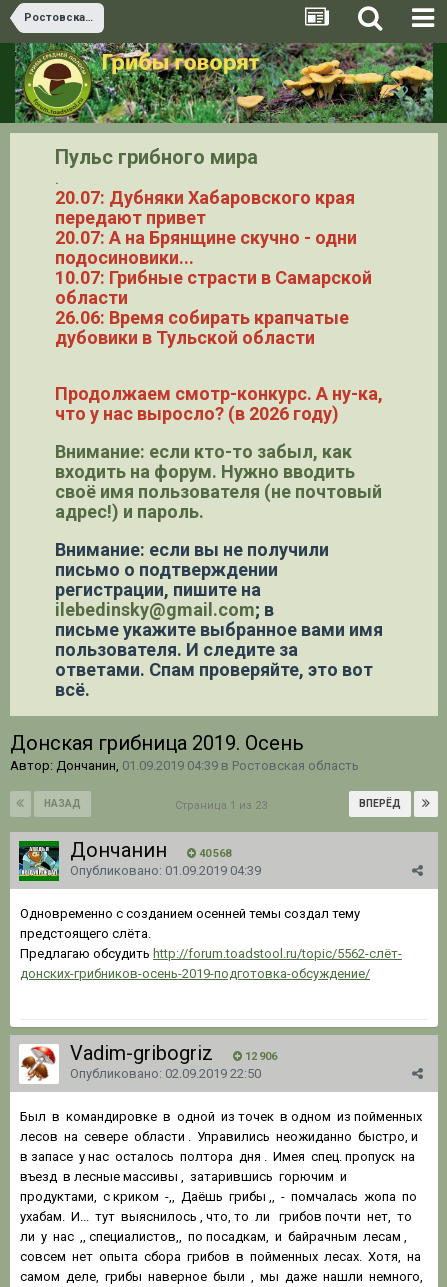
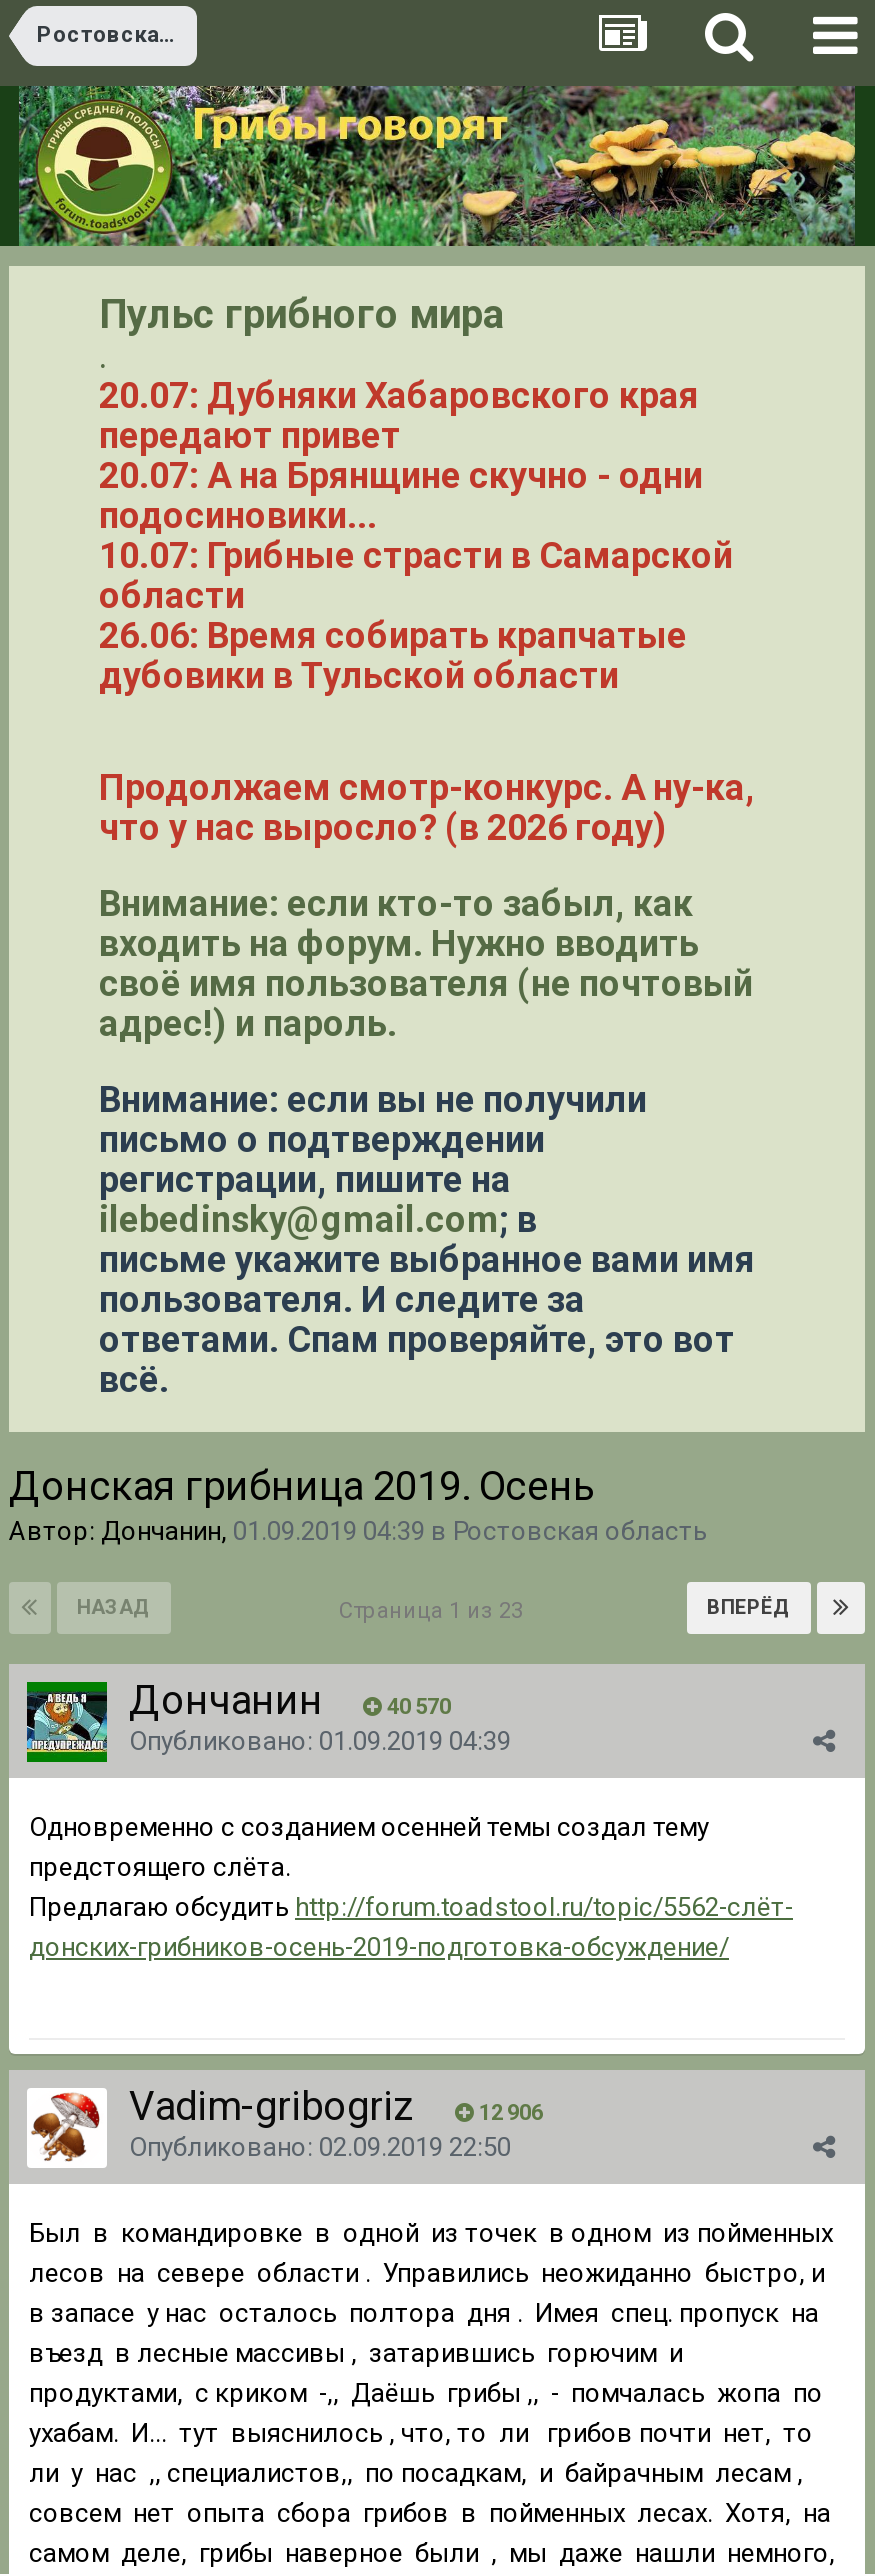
[196,847,231,860] 40 568 -> [381,1694,451,1720] 40 570

